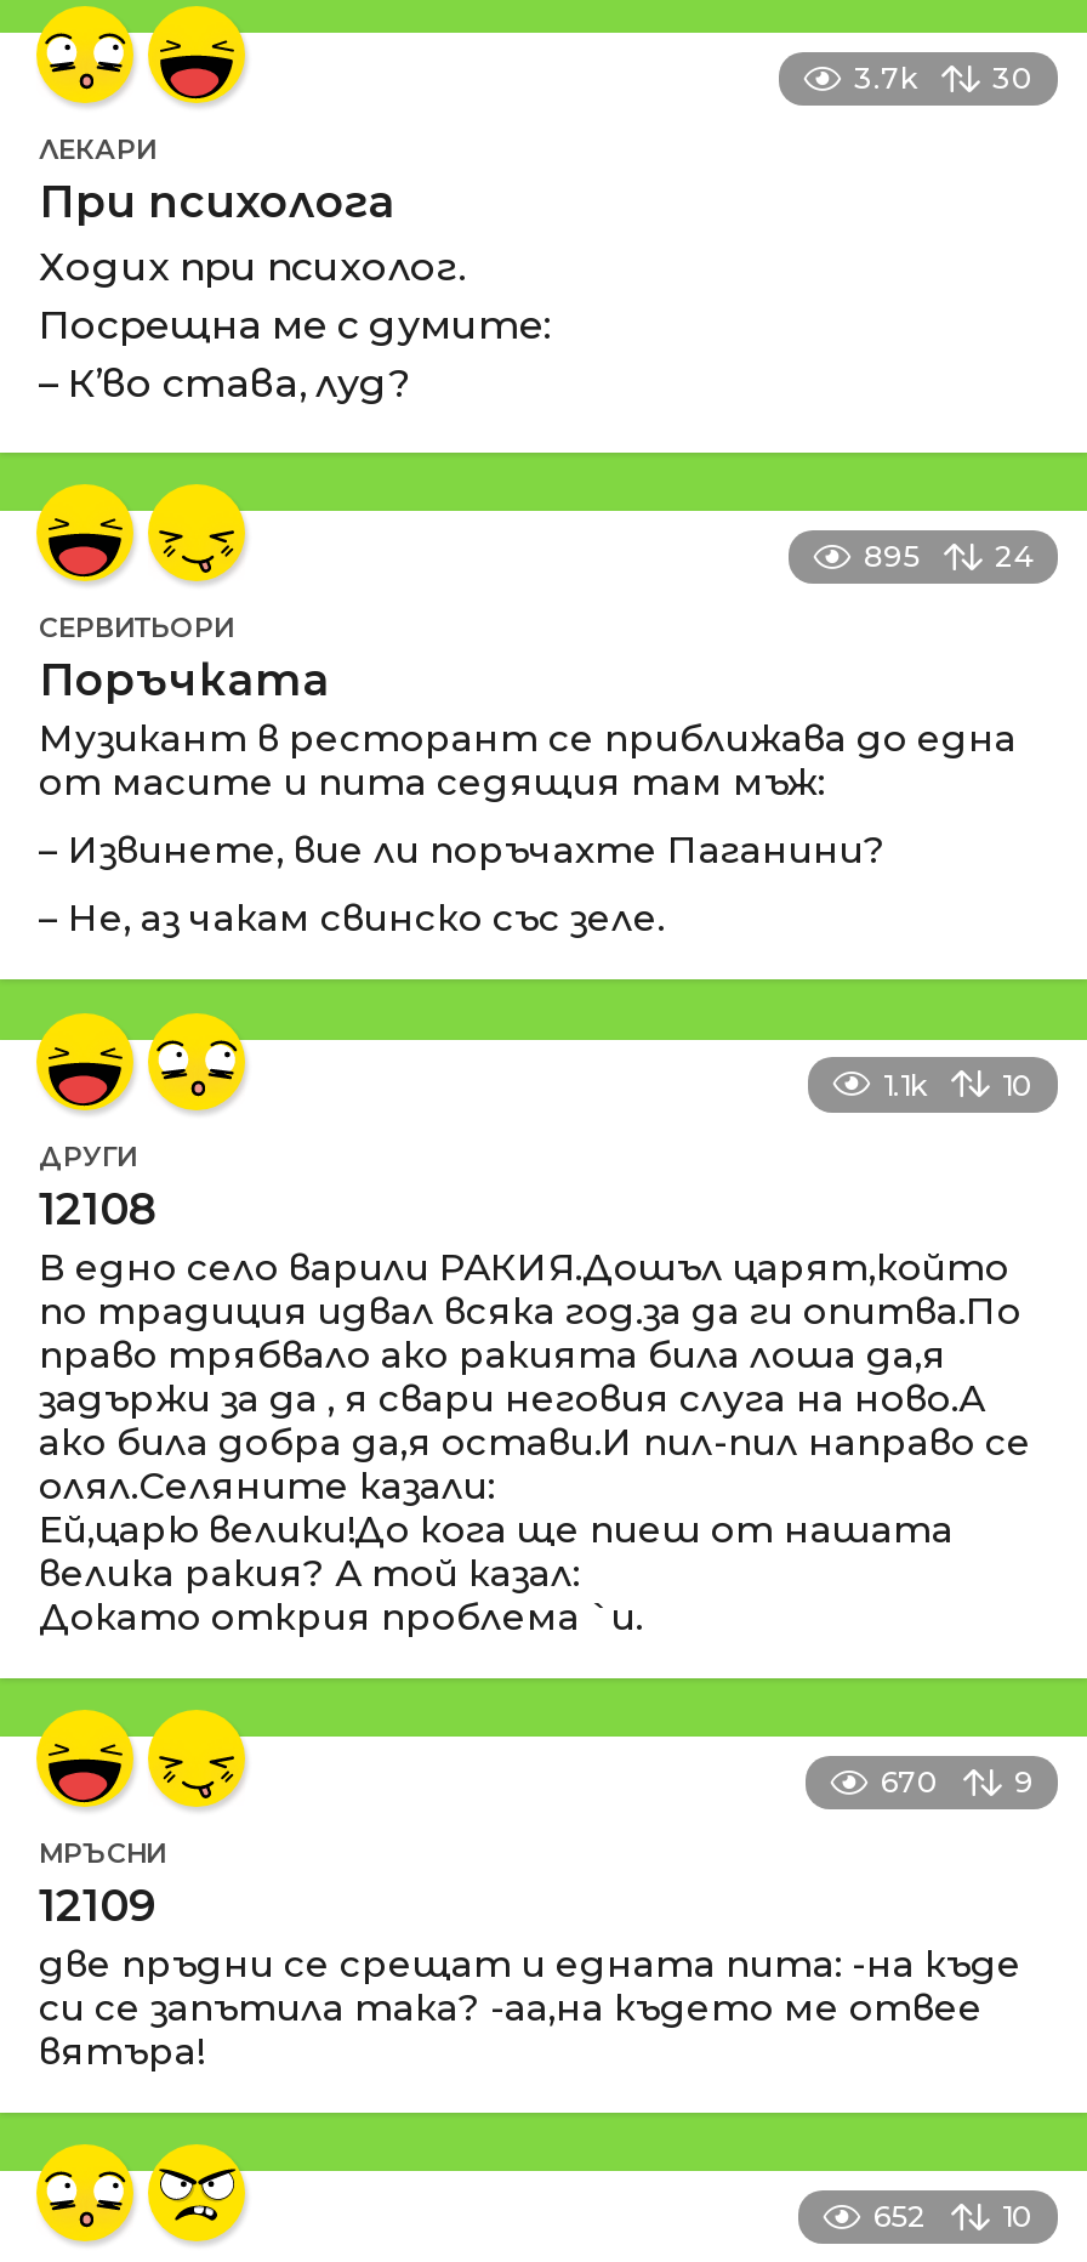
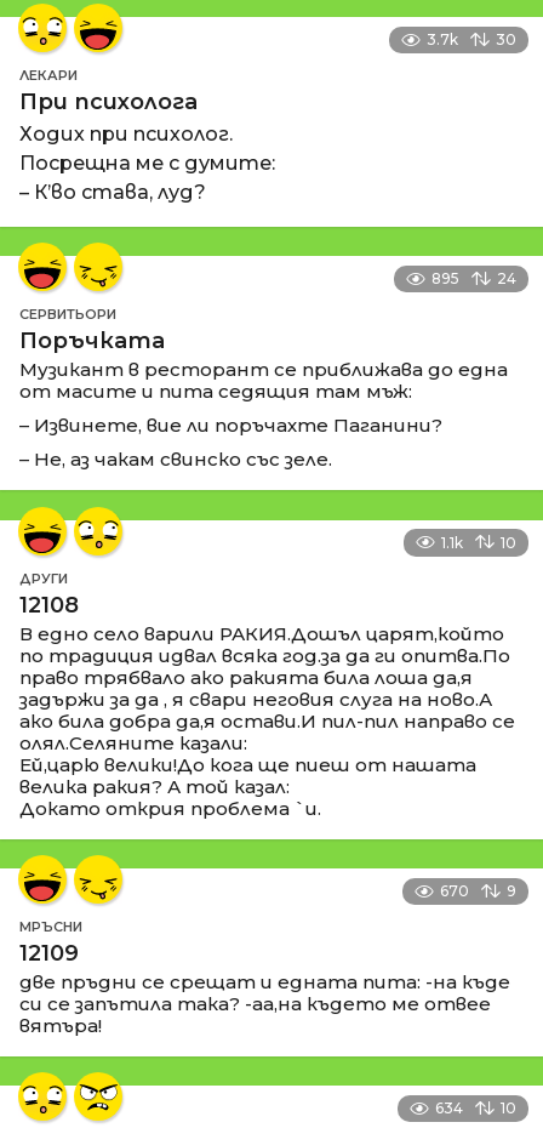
[873,2198,927,2235] 652 -> [435,1099,463,1117] 634

